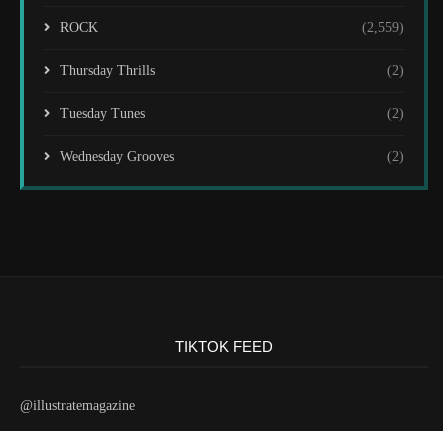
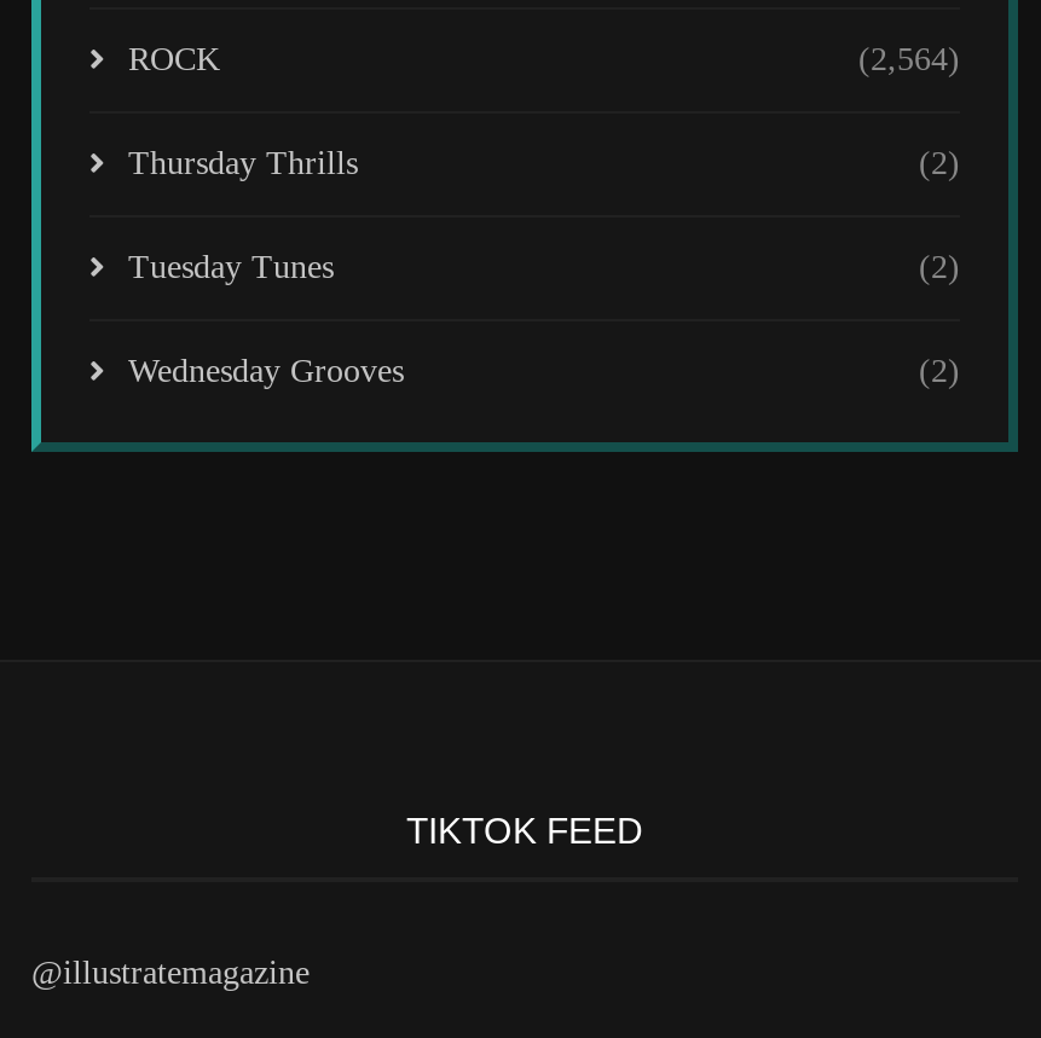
[362,19,404,34] (2,559) -> [858,40,960,76] (2,564)

